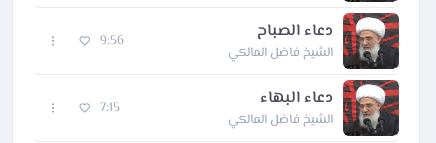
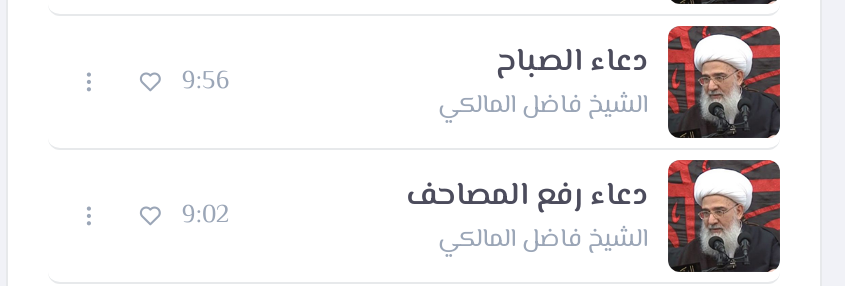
[260,85,333,110] دعاء البهاء -> [406,171,648,221] دعاء رفع المصاحف
[100,97,120,117] 7:15 -> [182,195,230,235] 9:02

